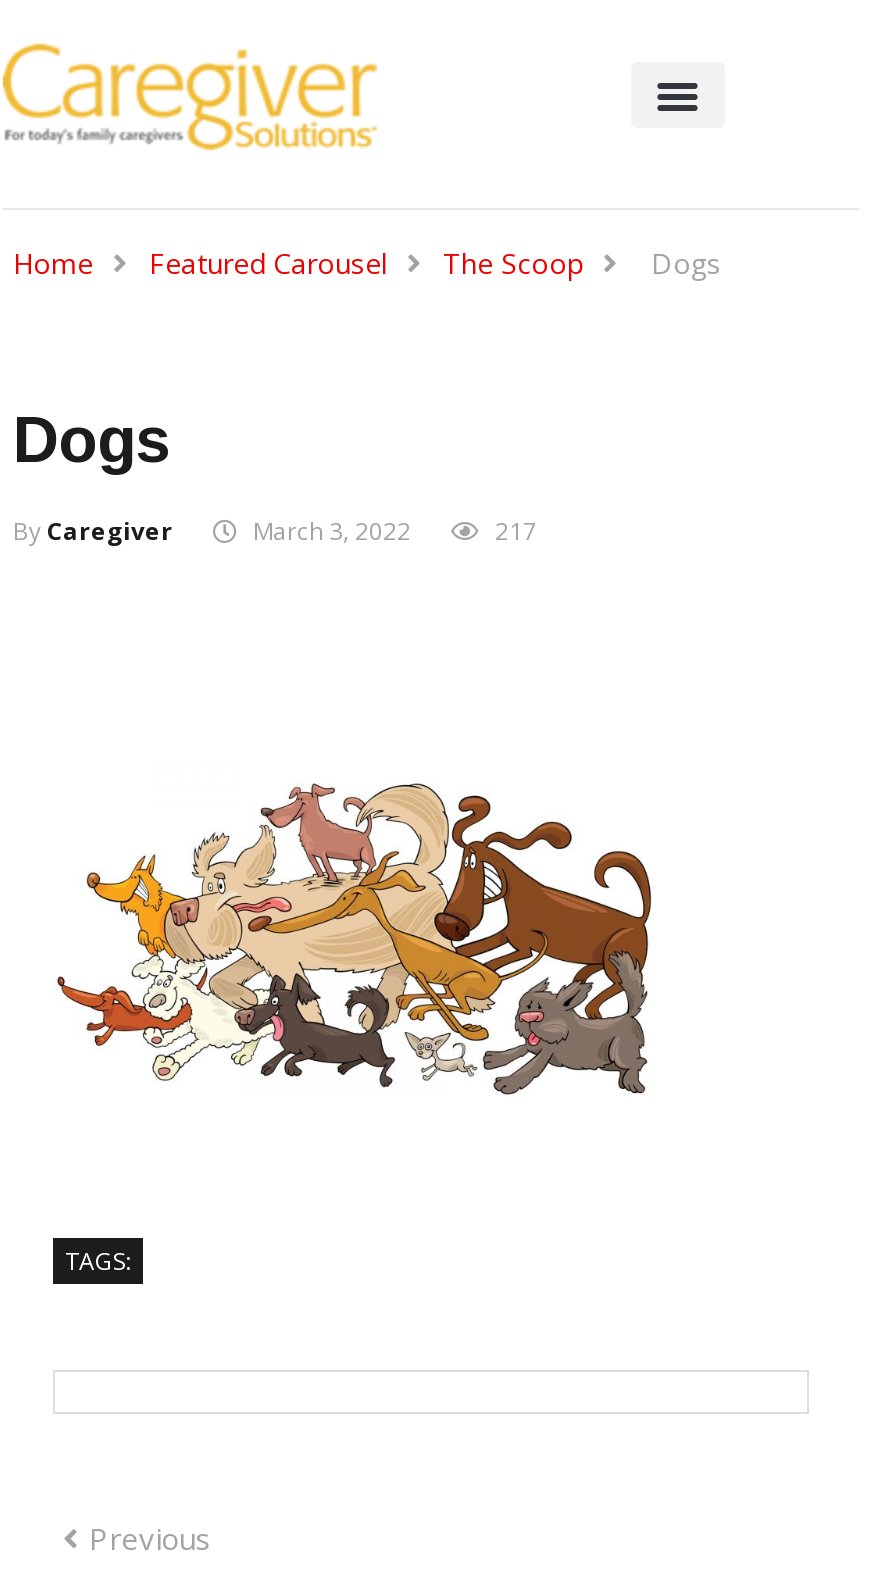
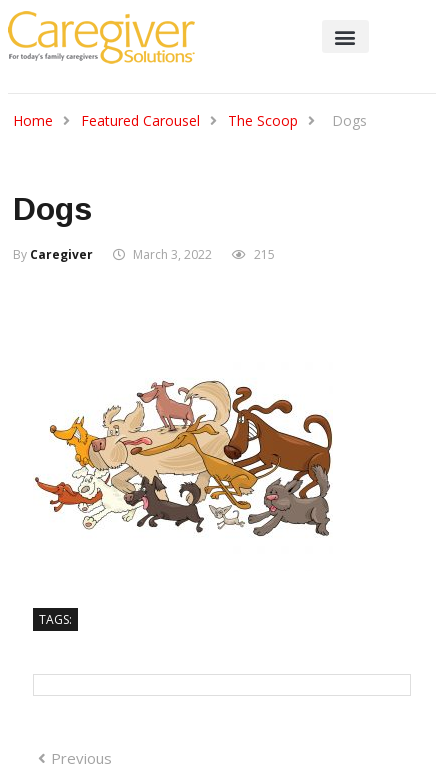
[489,514,537,548] 217 -> [251,246,275,263] 215

